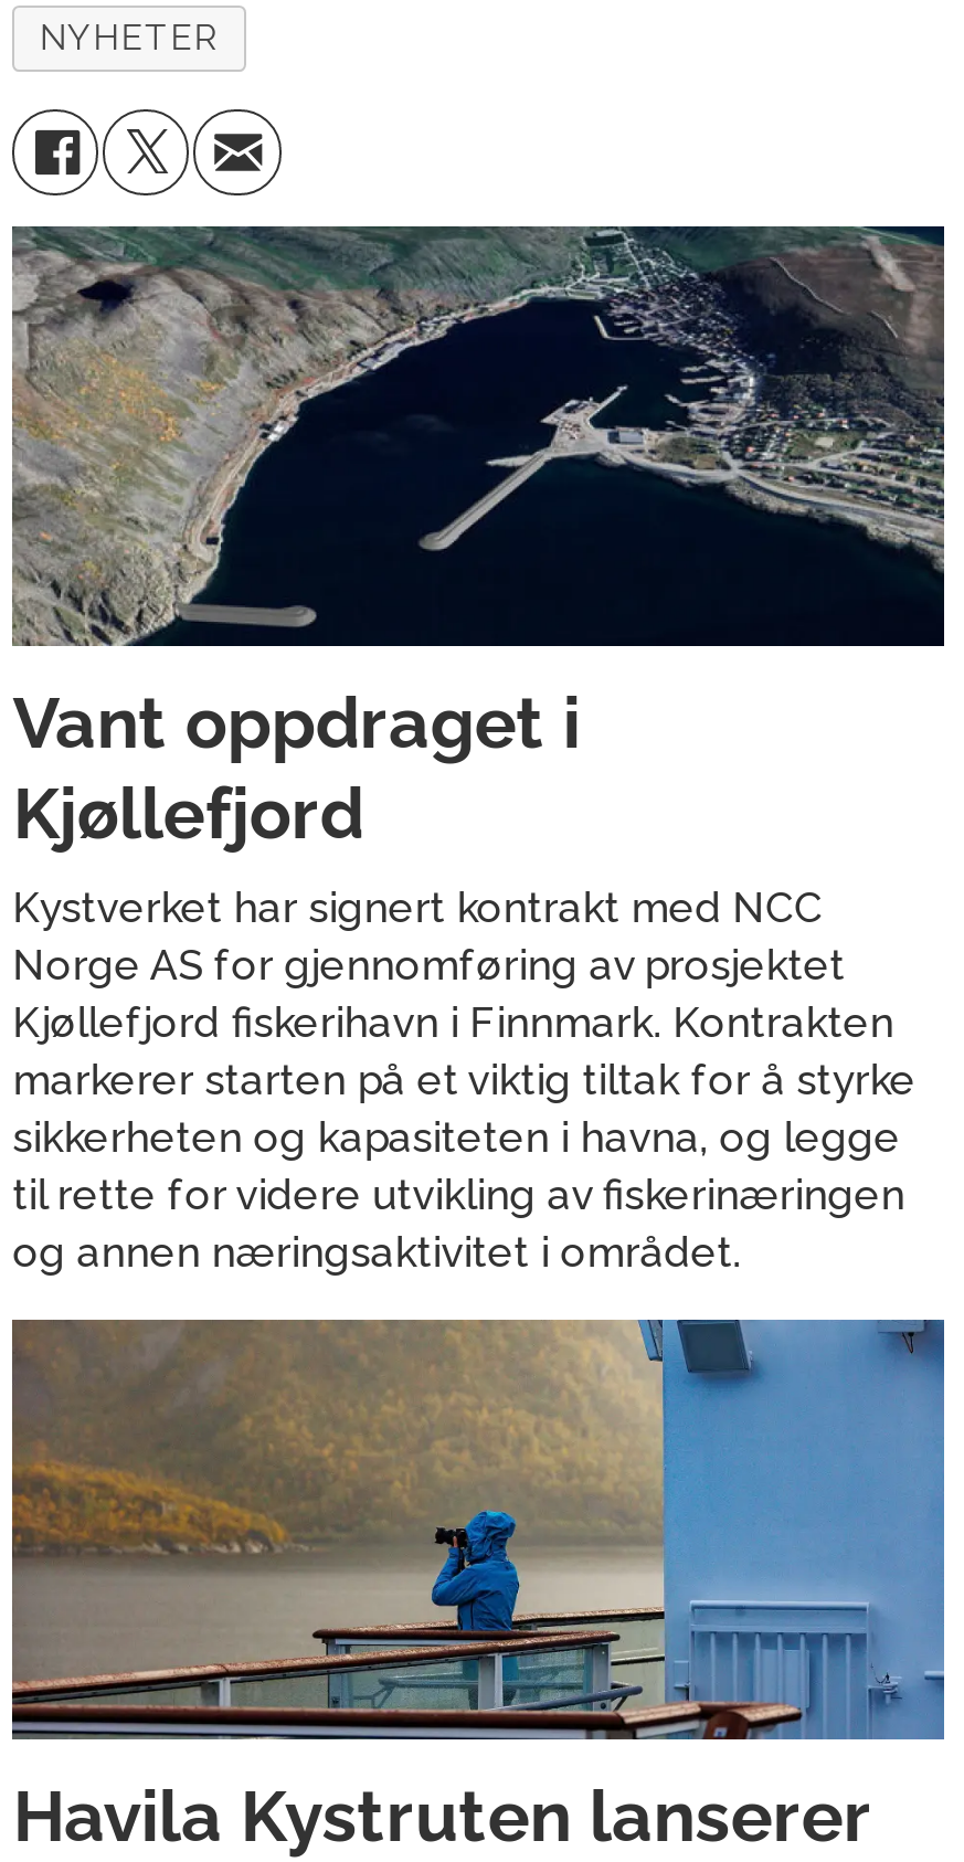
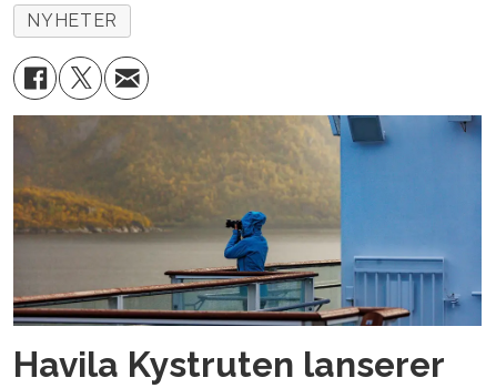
[12,224,946,1276] [image] | Vant oppdraget i | Kjøllefjord | Kystverket har signert kontrakt med NCC | Norge AS for gjennomføring av prosjektet | Kjøllefjord fiskerihavn i Finnmark. Kontrakten | markerer starten på et viktig tiltak for å styrke | sikkerheten og kapasiteten i havna, og legge | til rette for videre utvikling av fiskerinæringen | og annen næringsaktivitet i området. -> none

